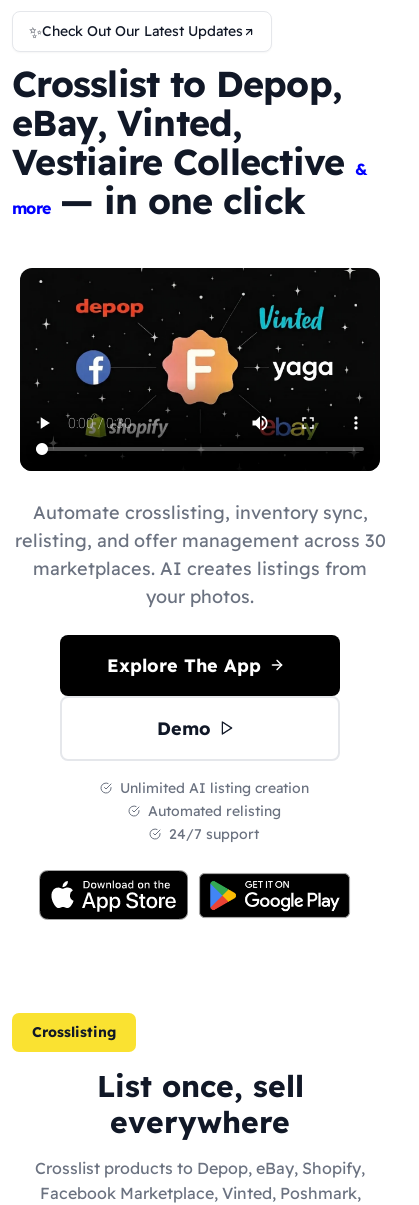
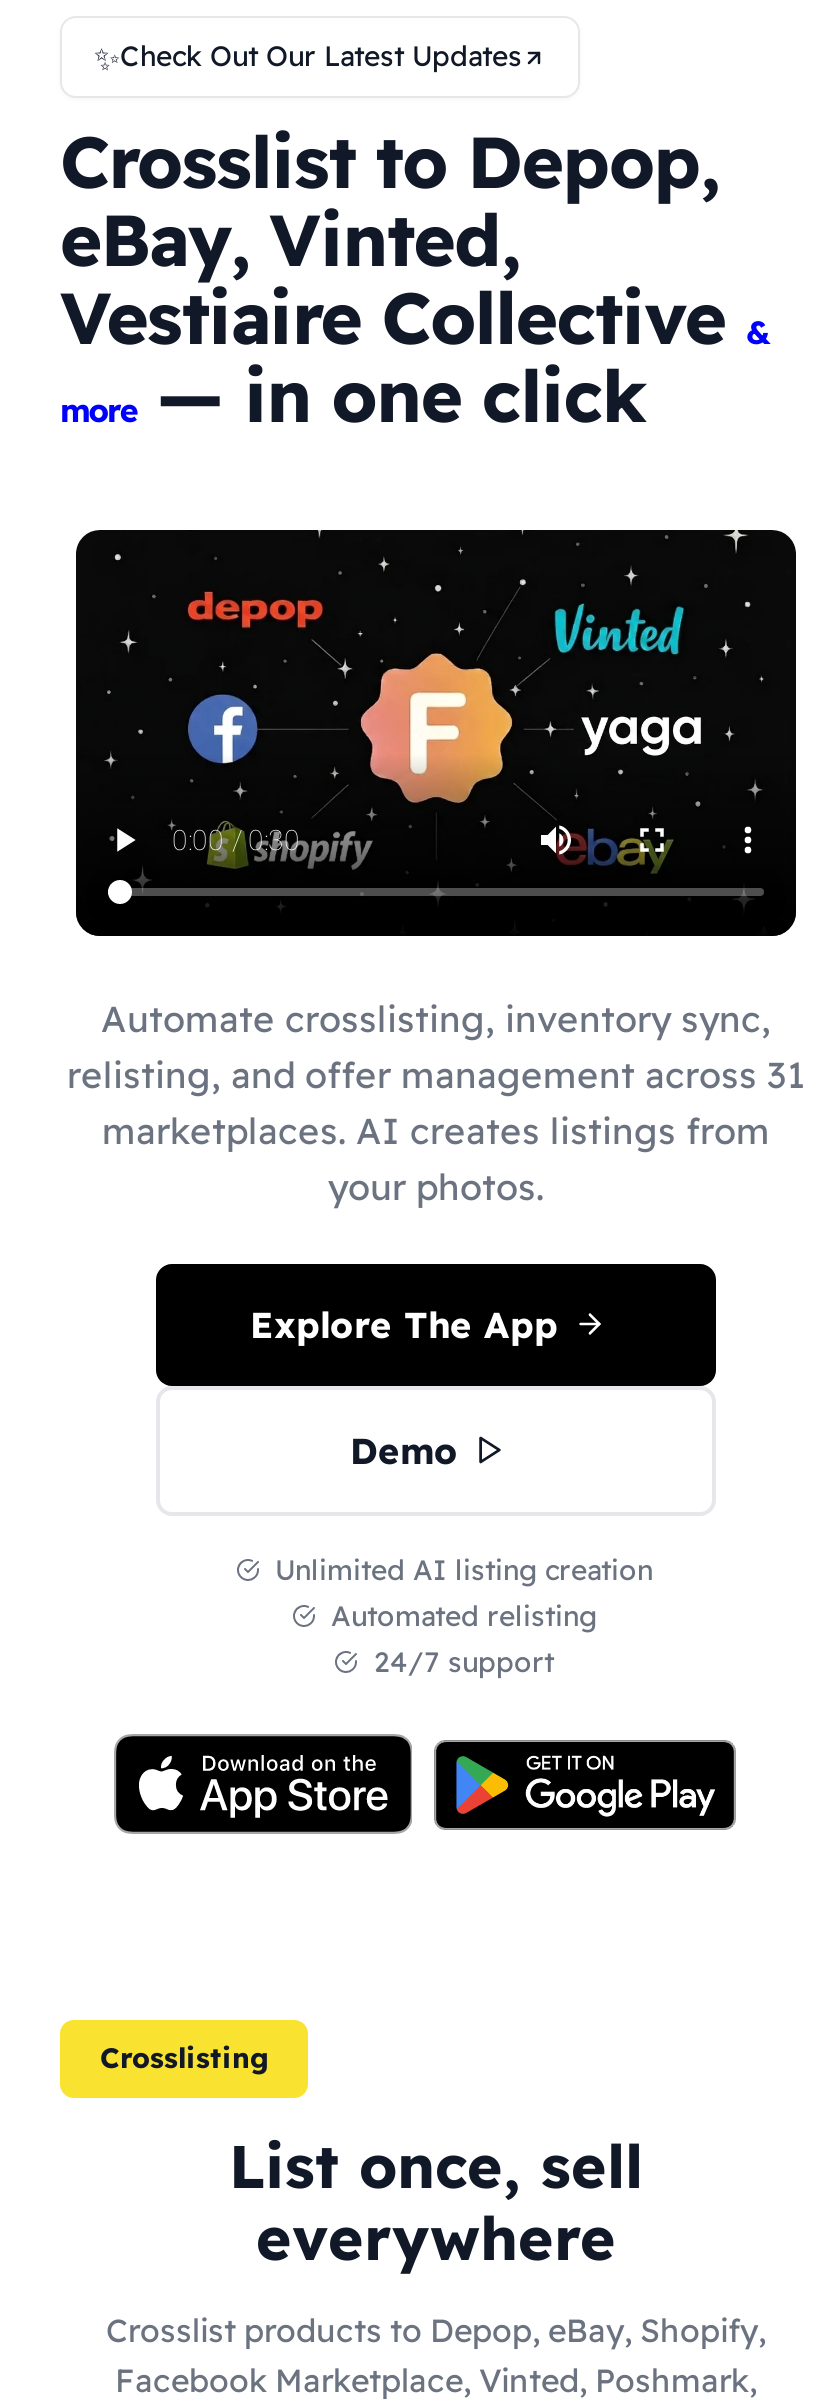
[14,528,385,551] relisting, and offer management across 30 -> [67,1051,805,1097] relisting, and offer management across 31

